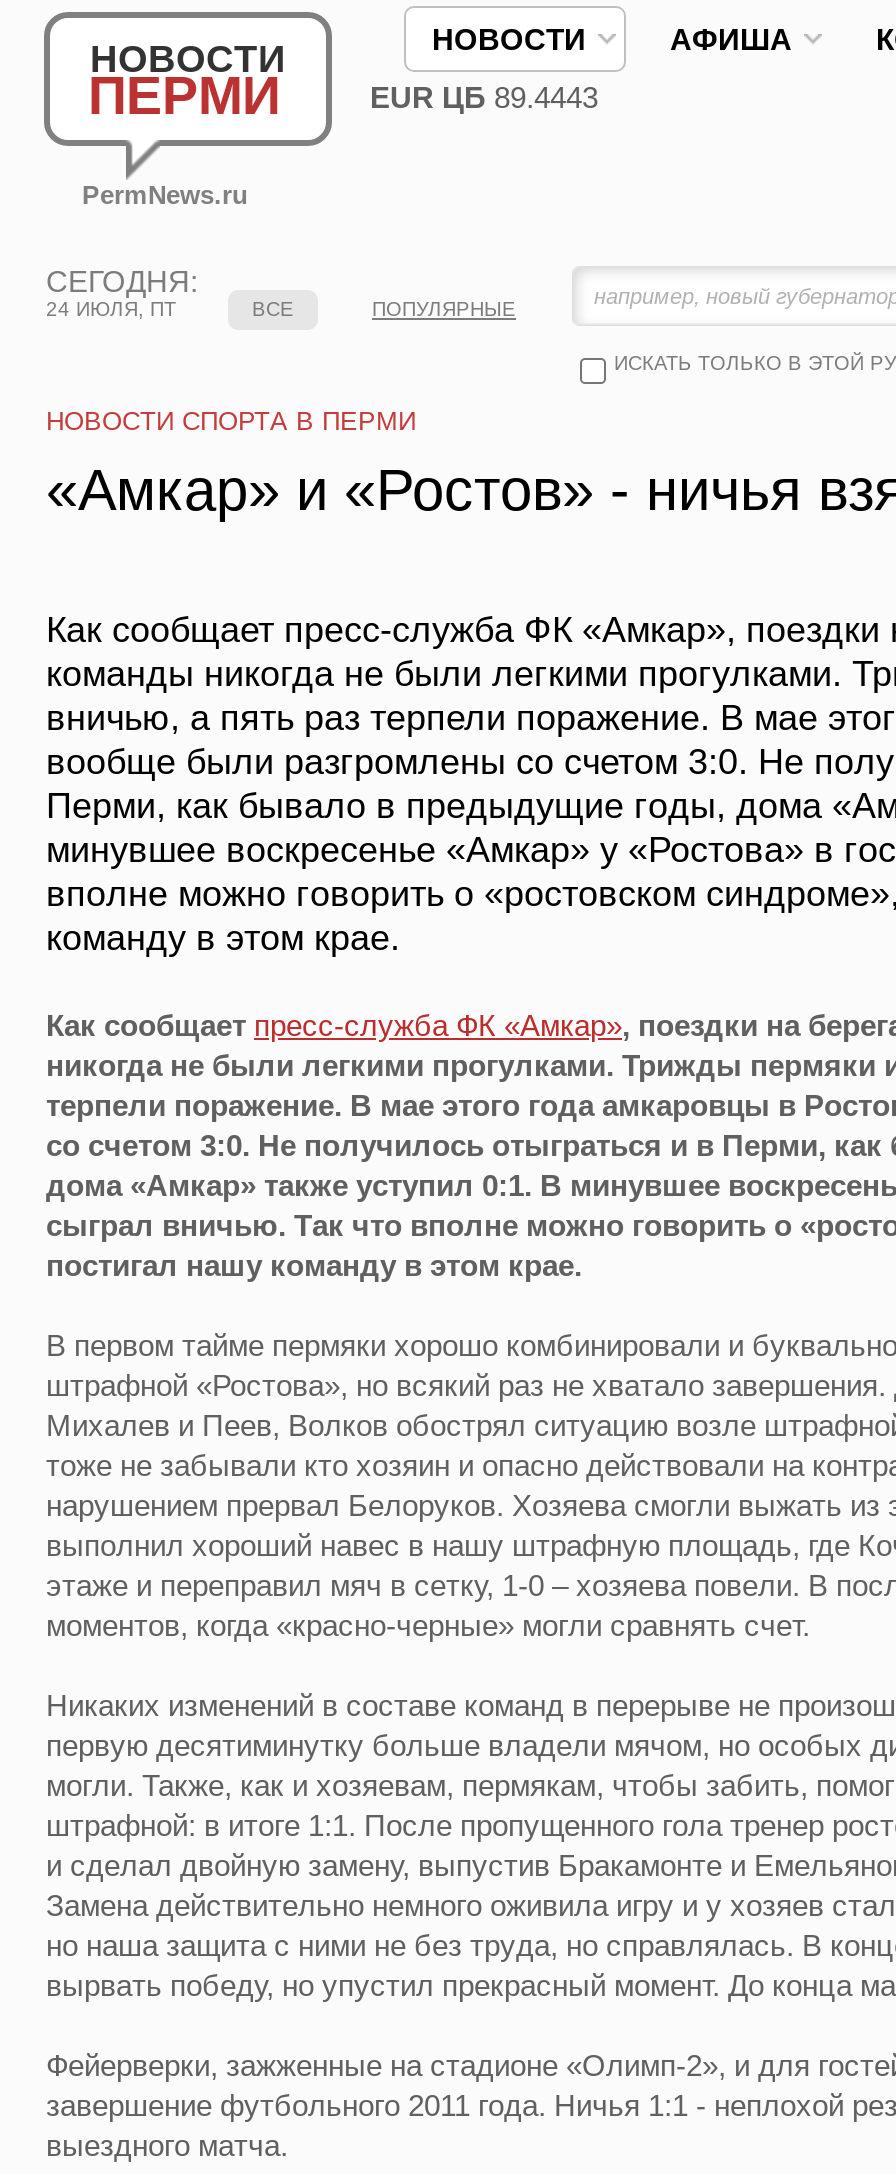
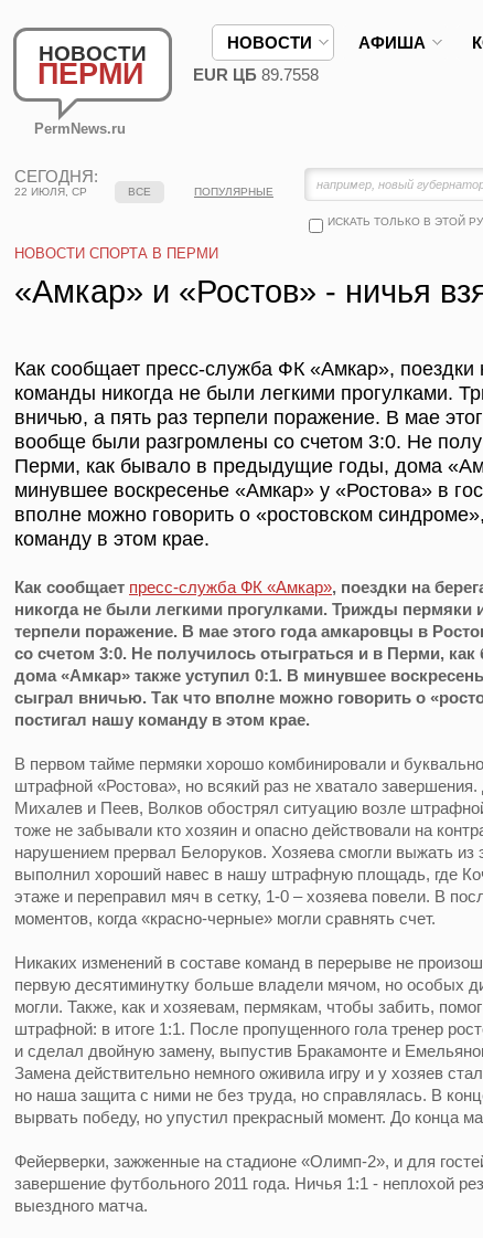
[370,80,598,114] EUR ЦБ 89.4443 -> [193,65,319,84] EUR ЦБ 89.7558
[46,298,176,320] 24 ИЮЛЯ, ПТ -> [14,186,87,198] 22 ИЮЛЯ, СР

